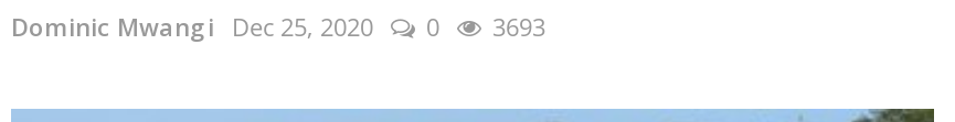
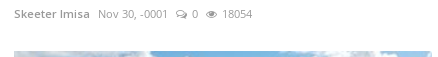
[11,10,373,43] Dominic Mwangi Dec 25, 2020 -> [14,6,168,21] Skeeter Imisa Nov 30, -0001
[492,10,545,43] 3693 -> [222,6,252,21] 18054

